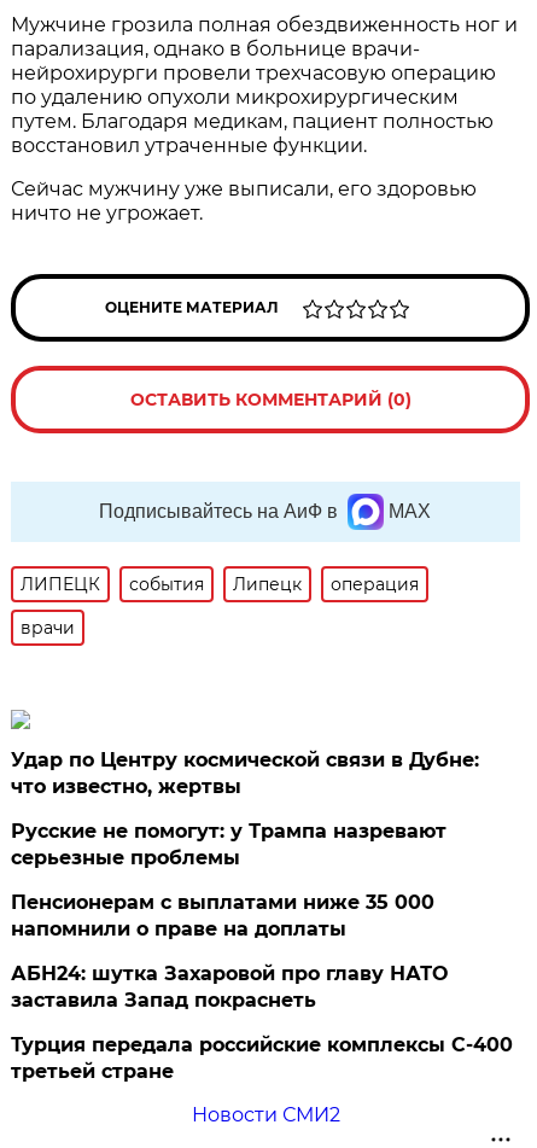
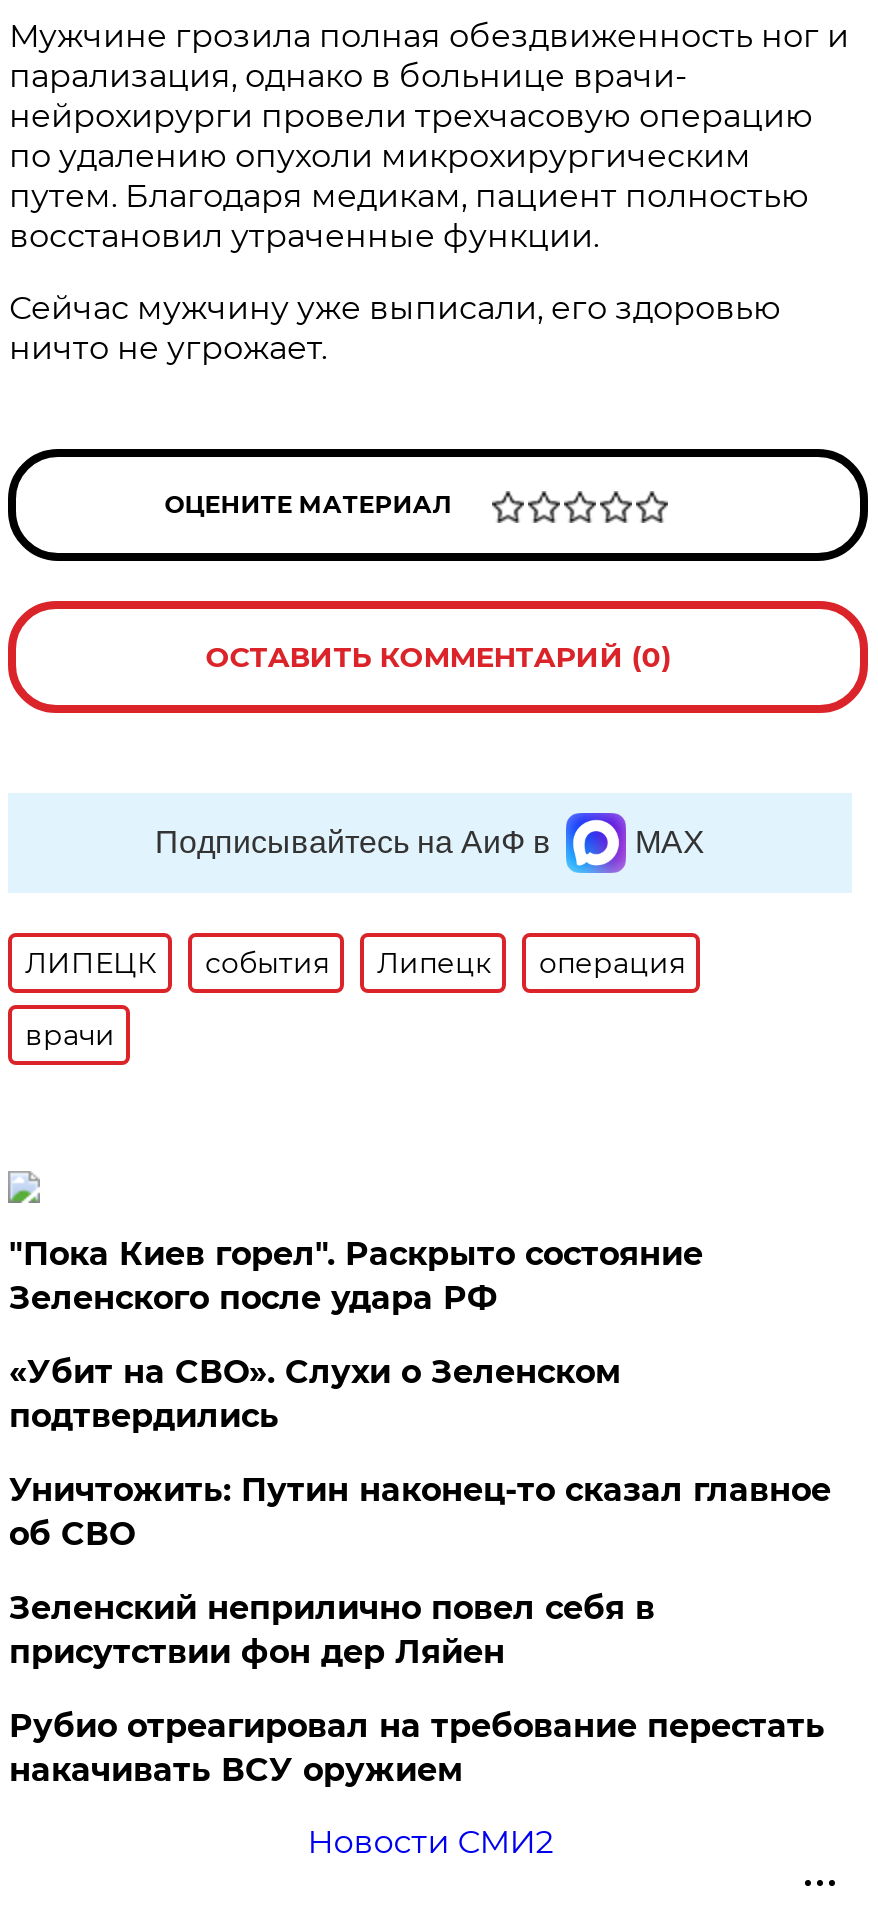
[11,748,480,798] Удар по Центру космической связи в Дубне: | что известно, жертвы -> [9,1235,703,1317] "Пока Киев горел". Раскрыто состояние | Зеленского после удара РФ
[11,820,447,869] Русские не помогут: у Трампа назревают | серьезные проблемы -> [9,1353,621,1435] «Убит на СВО». Слухи о Зеленском | подтвердились
[11,891,435,940] Пенсионерам с выплатами ниже 35 000 | напомнили о праве на доплаты -> [9,1471,831,1553] Уничтожить: Путин наконец-то сказал главное | об СВО
[11,962,448,1012] АБН24: шутка Захаровой про главу НАТО | заставила Запад покраснеть -> [9,1589,655,1671] Зеленский неприлично повел cебя в | присутствии фон дер Ляйен
[11,1033,513,1083] Турция передала российские комплексы С-400 | третьей стране -> [9,1707,825,1789] Рубио отреагировал на требование перестать | накачивать ВСУ оружием

